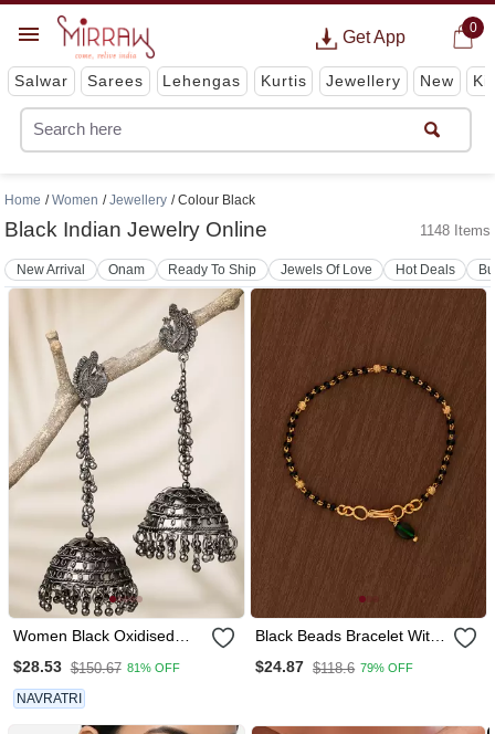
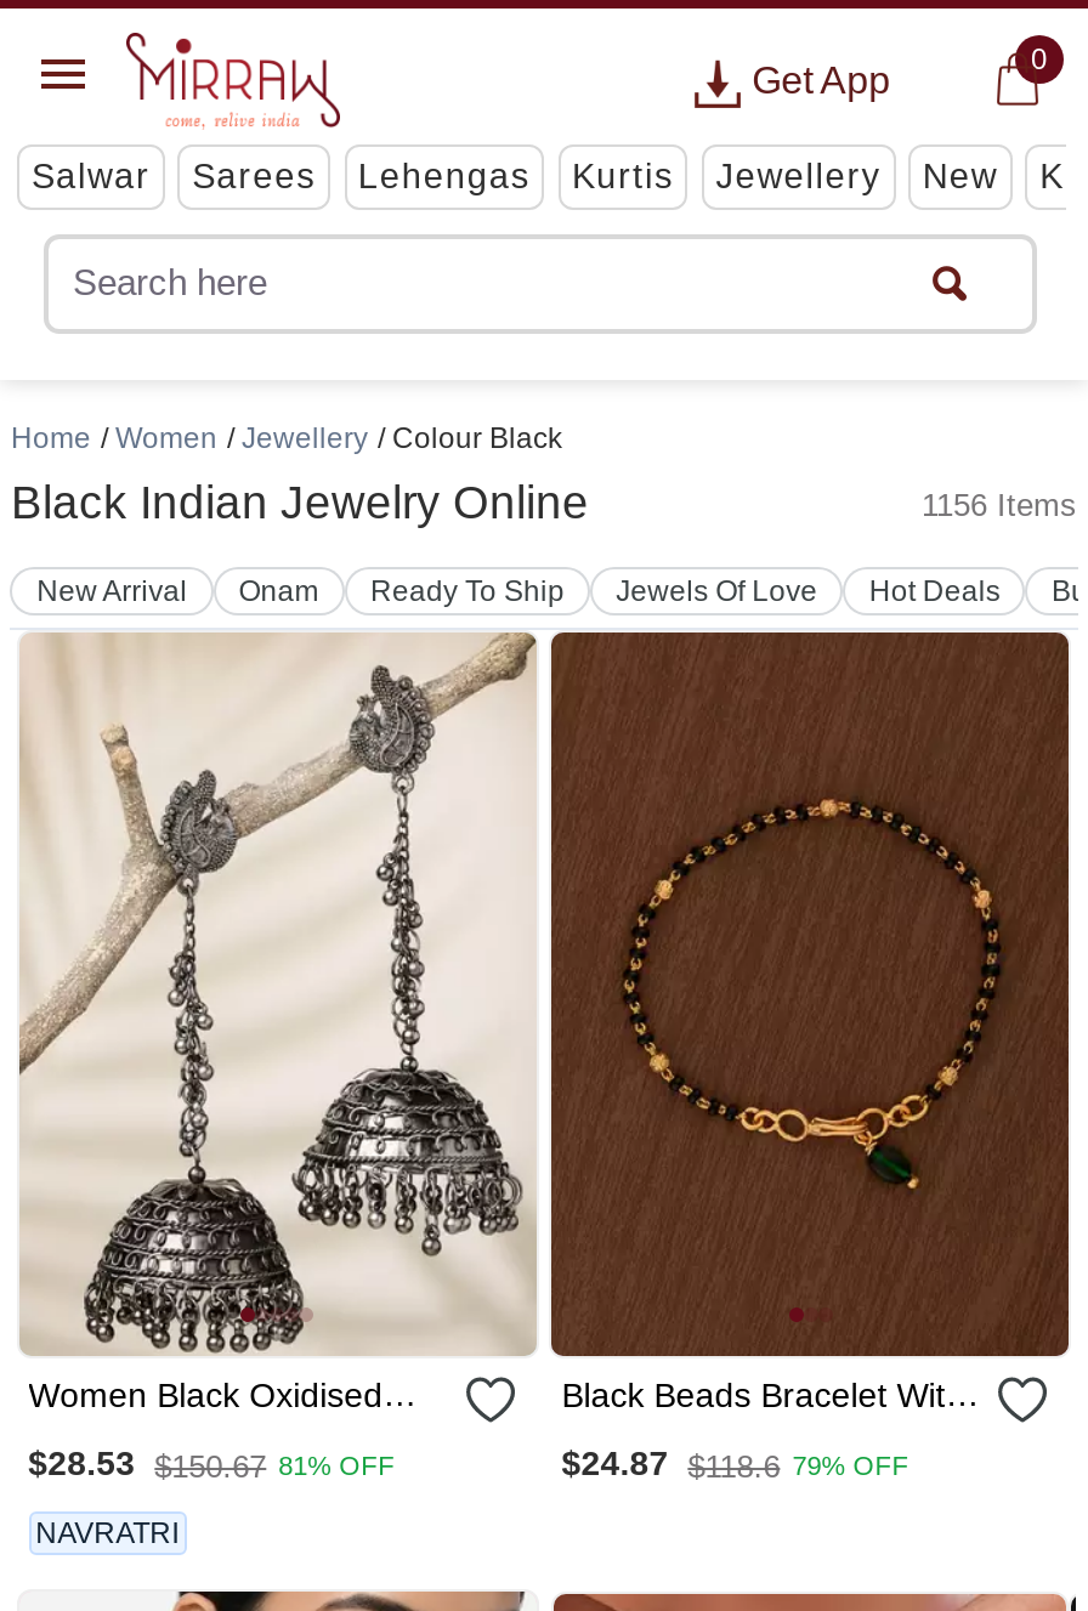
[419,222,490,239] 1148 Items -> [922,487,1077,523] 1156 Items

